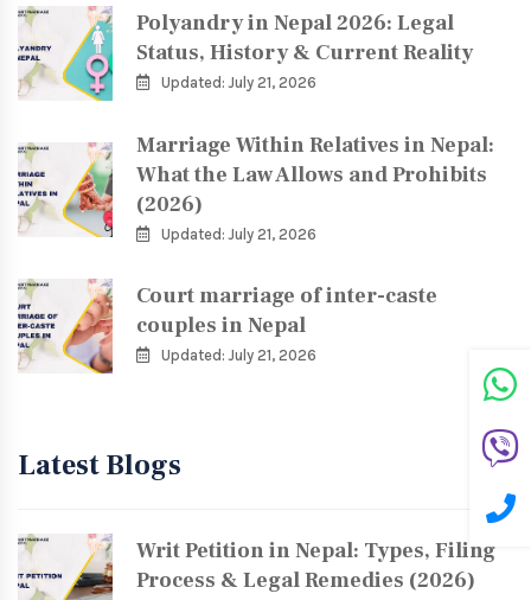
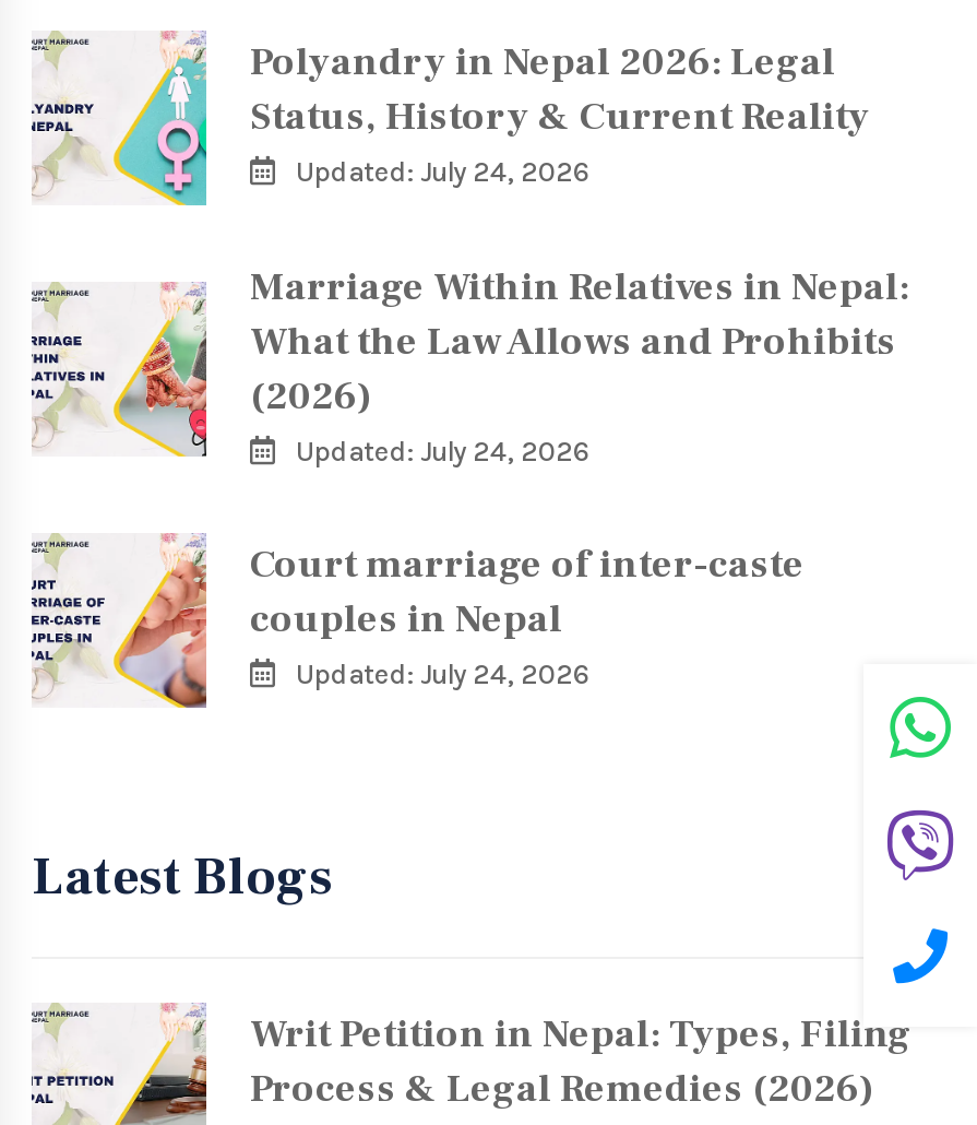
[161,74,316,92] Updated: July 21, 2026 -> [296,156,591,189] Updated: July 24, 2026
[161,225,316,243] Updated: July 21, 2026 -> [296,434,591,467] Updated: July 24, 2026
[161,347,316,364] Updated: July 21, 2026 -> [296,658,591,691] Updated: July 24, 2026

